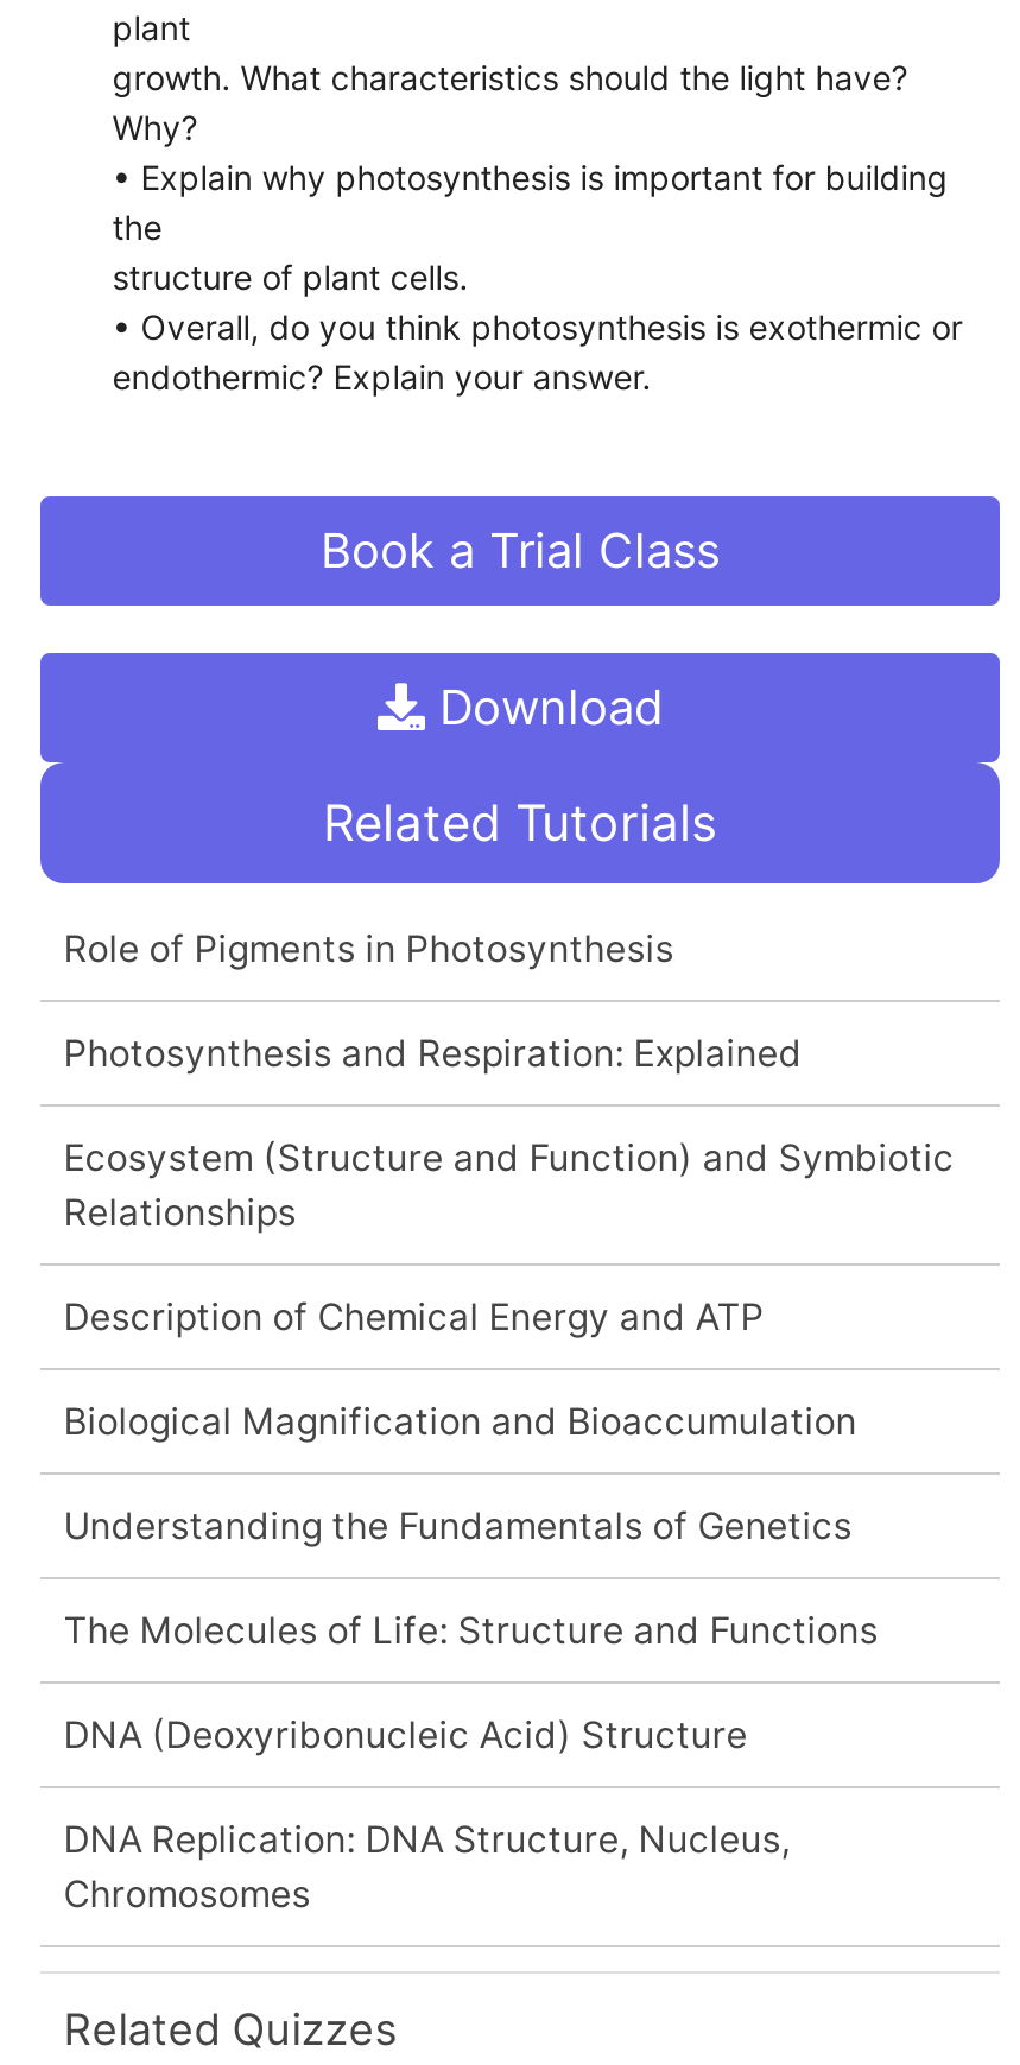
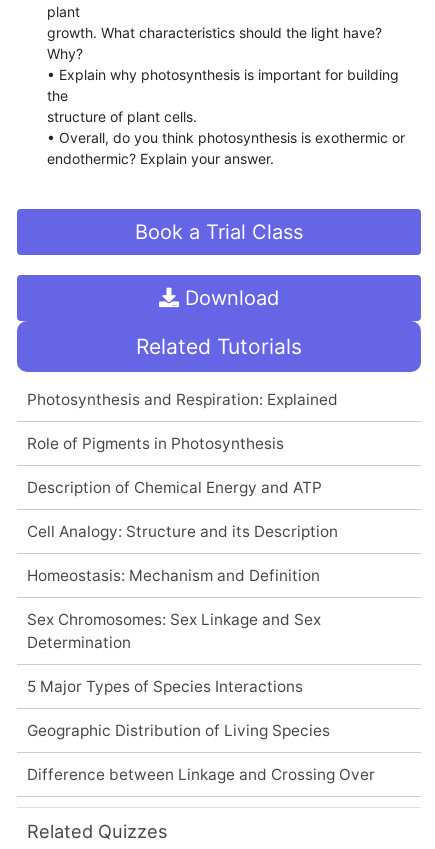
moved [63,926,674,971] -> [27,434,284,453]: Role of Pigments in Photosynthesis
moved [63,1031,802,1076] -> [27,390,338,409]: Photosynthesis and Respiration: Explained
[63,1135,954,1235] Ecosystem (Structure and Function) and Symbiotic | Relationships -> none
moved [63,1294,764,1339] -> [27,478,322,497]: Description of Chemical Energy and ATP
[63,1399,878,1917] Biological Magnification and Bioaccumulation | Understanding the Fundamentals of Genetics | The Molecules of Life: Structure and Functions | DNA (Deoxyribonucleic Acid) Structure | DNA Replication: DNA Structure, Nucleus, | Chromosomes -> [27,522,375,784] Cell Analogy: Structure and its Description | Homeostasis: Mechanism and Definition | Sex Chromosomes: Sex Linkage and Sex | Determination | 5 Major Types of Species Interactions | Geographic Distribution of Living Species | Difference between Linkage and Crossing Over

